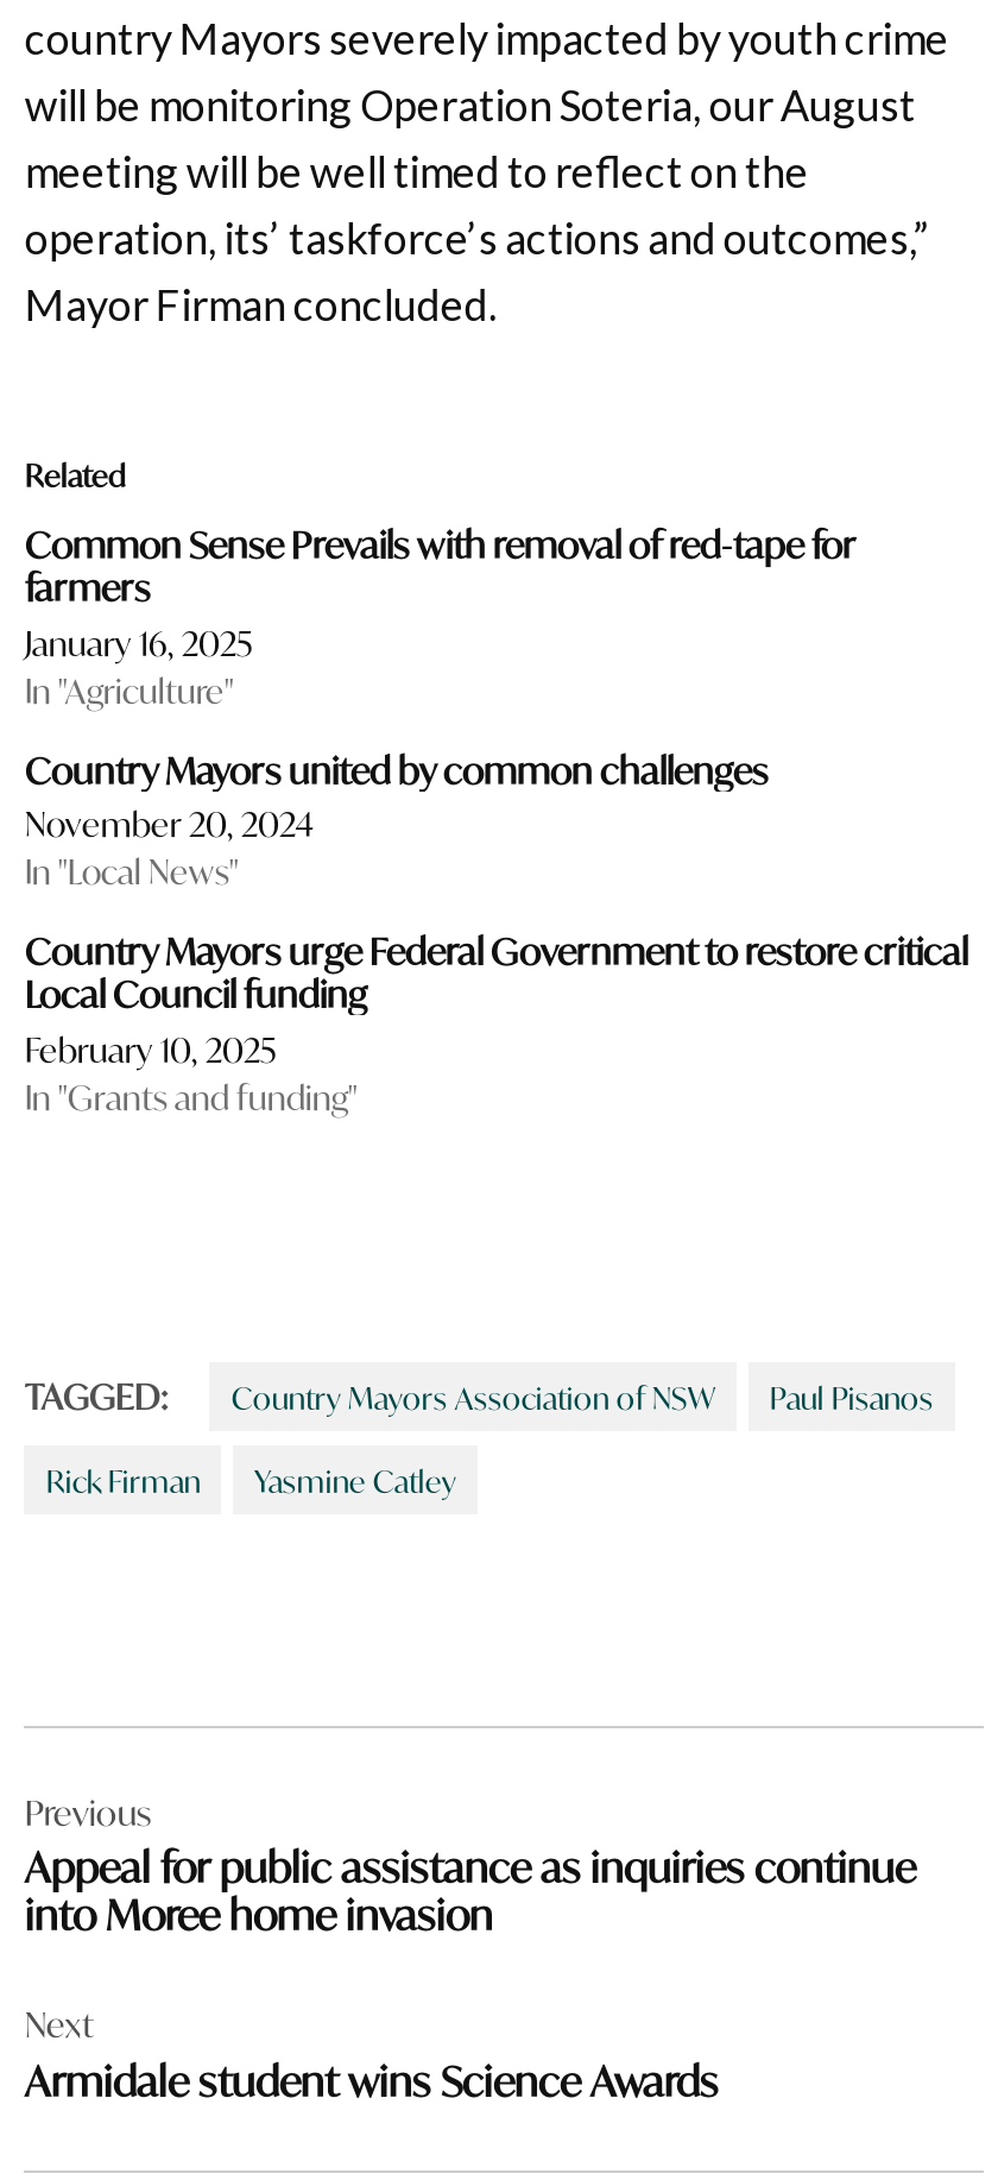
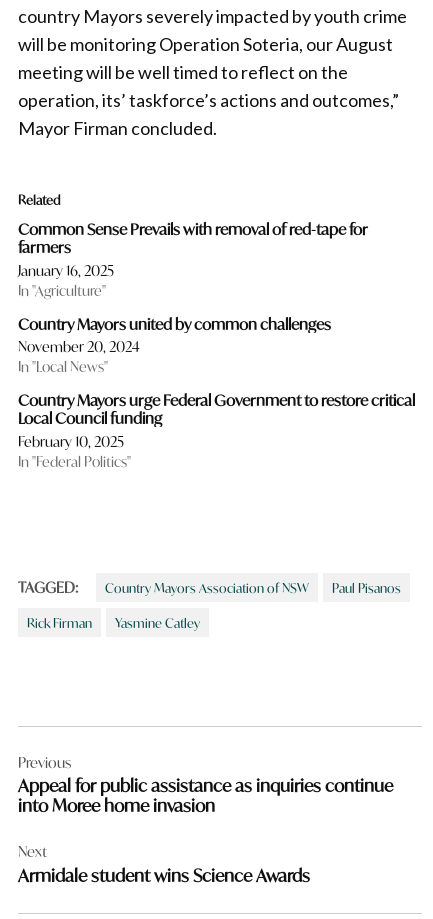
[25,1074,357,1119] In "Grants and funding" -> [18,452,131,471] In "Federal Politics"

